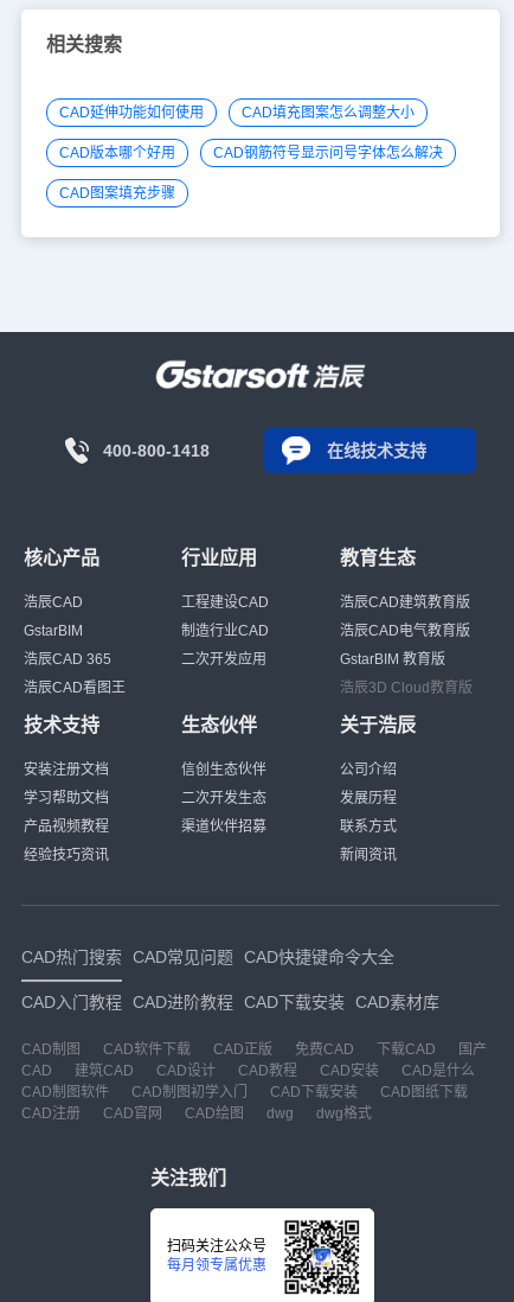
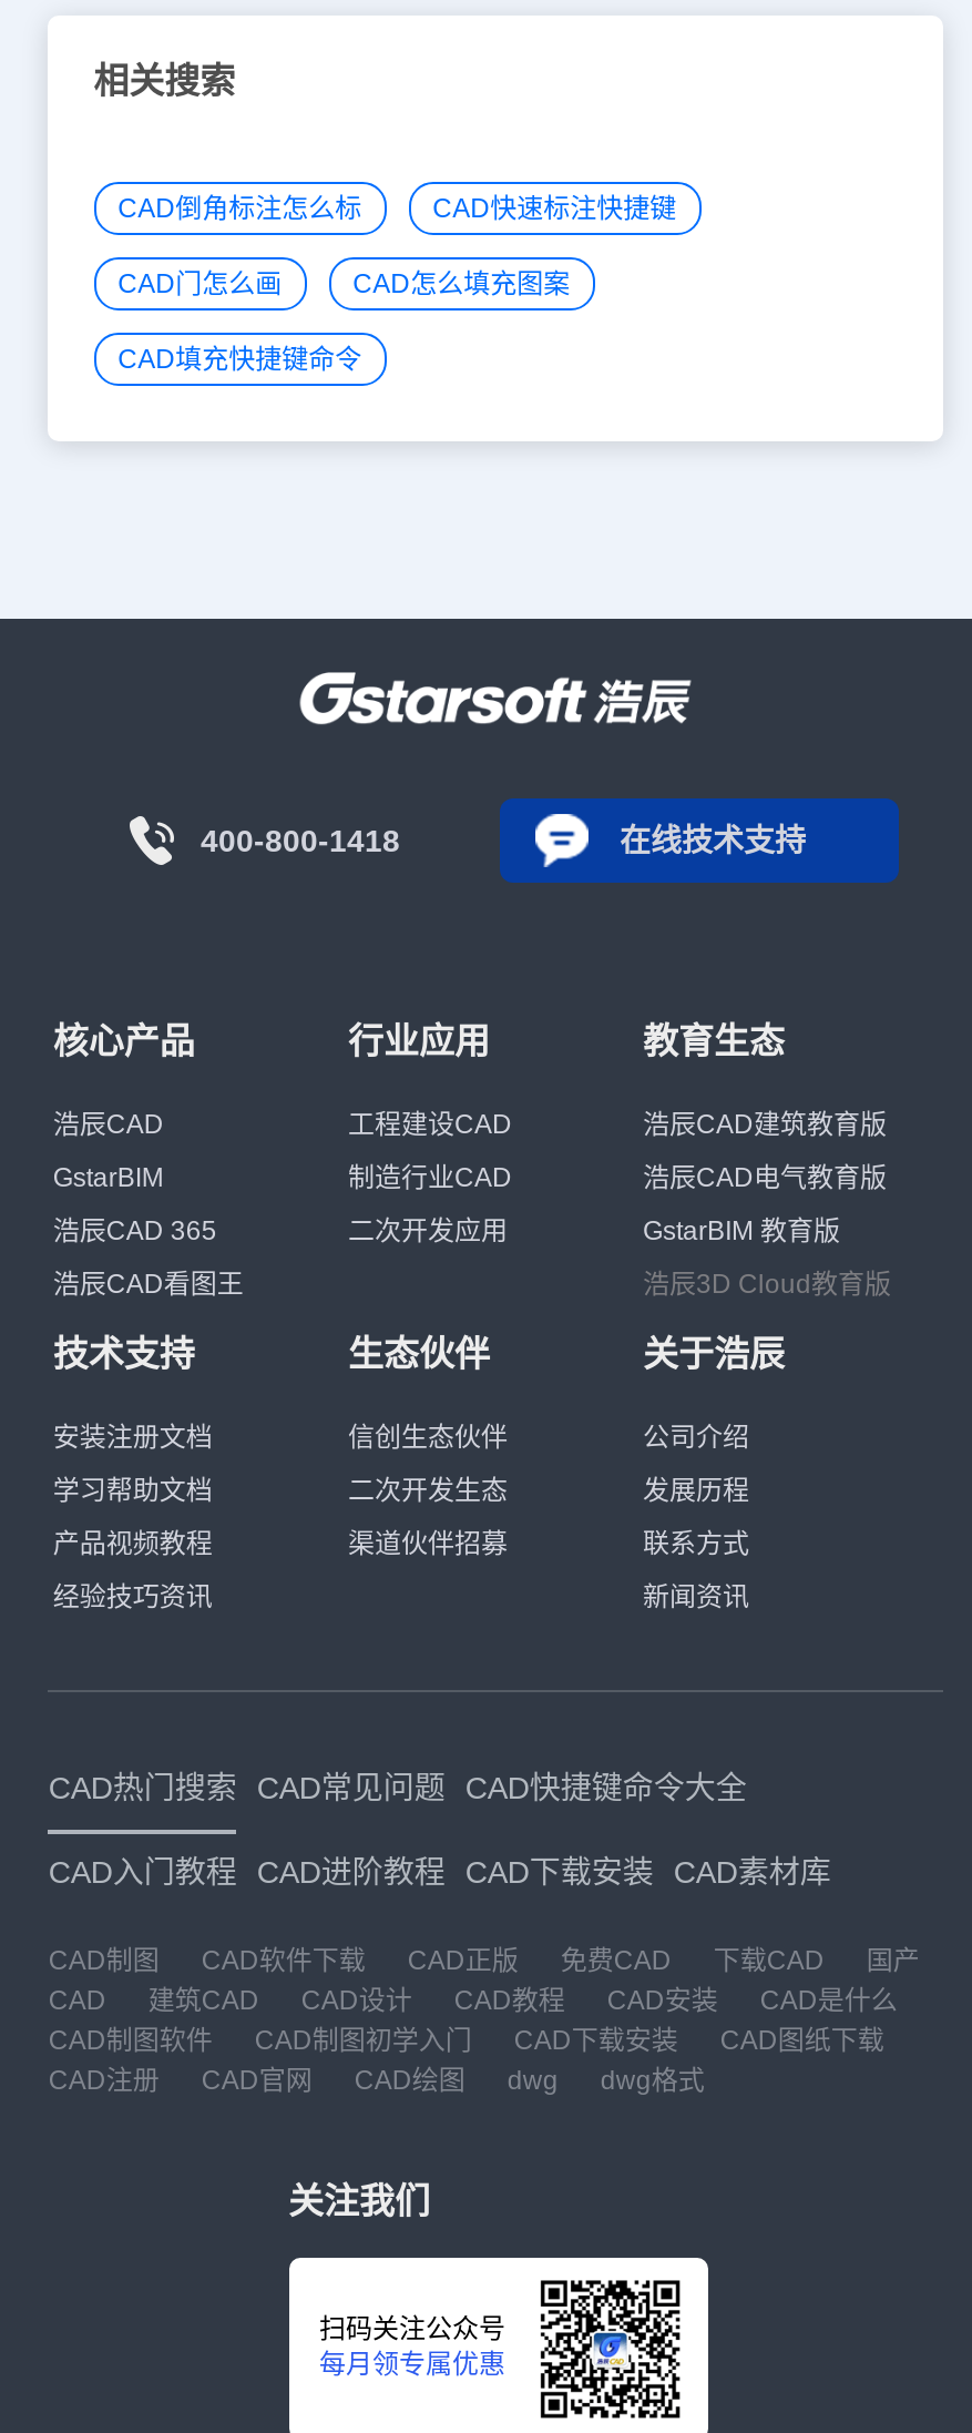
[59,104,414,121] CAD延伸功能如何使用 | CAD填充图案怎么调整大小 -> [118,193,676,224] CAD倒角标注怎么标 | CAD快速标注快捷键
[59,145,442,161] CAD版本哪个好用 | CAD钢筋符号显示问号字体怎么解决 -> [118,269,570,300] CAD门怎么画 | CAD怎么填充图案
[59,185,175,202] CAD图案填充步骤 -> [118,344,362,375] CAD填充快捷键命令

